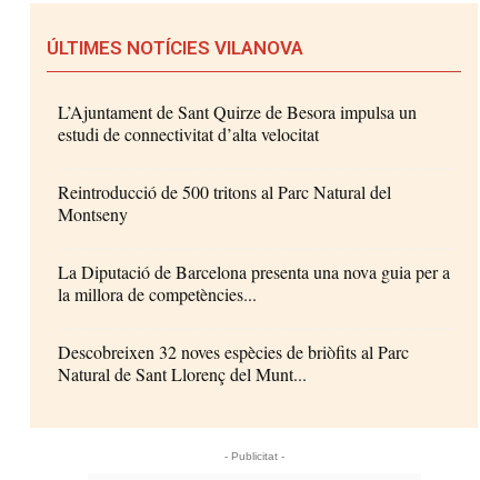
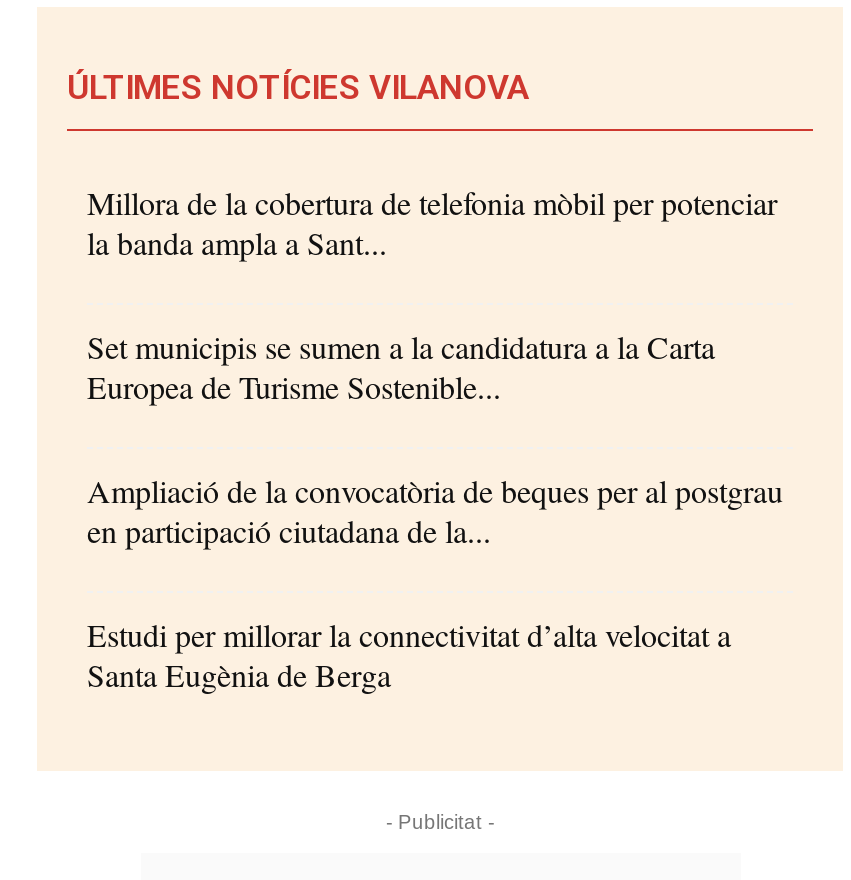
[58,100,417,145] L’Ajuntament de Sant Quirze de Besora impulsa un | estudi de connectivitat d’alta velocitat -> [87,181,777,263] Millora de la cobertura de telefonia mòbil per potenciar | la banda ampla a Sant...
[58,180,391,225] Reintroducció de 500 tritons al Parc Natural del | Montseny -> [87,325,715,407] Set municipis se sumen a la candidatura a la Carta | Europea de Turisme Sostenible...
[58,260,450,305] La Diputació de Barcelona presenta una nova guia per a | la millora de competències... -> [87,469,783,551] Ampliació de la convocatòria de beques per al postgrau | en participació ciutadana de la...
[58,340,409,385] Descobreixen 32 noves espècies de briòfits al Parc | Natural de Sant Llorenç del Munt... -> [87,613,731,695] Estudi per millorar la connectivitat d’alta velocitat a | Santa Eugènia de Berga

